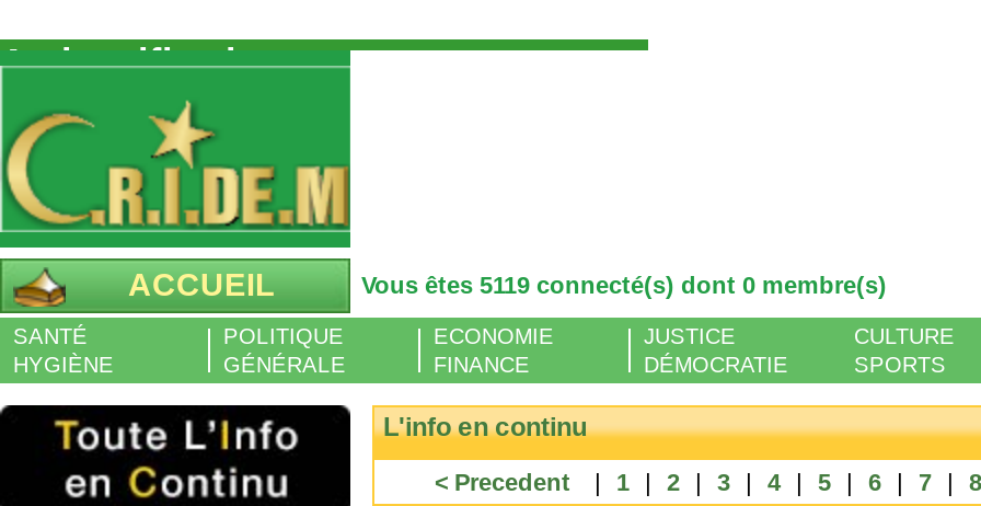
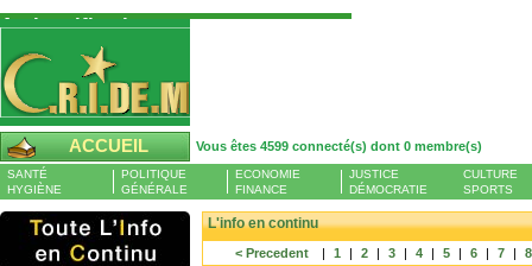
[361,272,887,298] Vous êtes 5119 connecté(s) dont 0 membre(s) -> [196,139,482,153] Vous êtes 4599 connecté(s) dont 0 membre(s)

